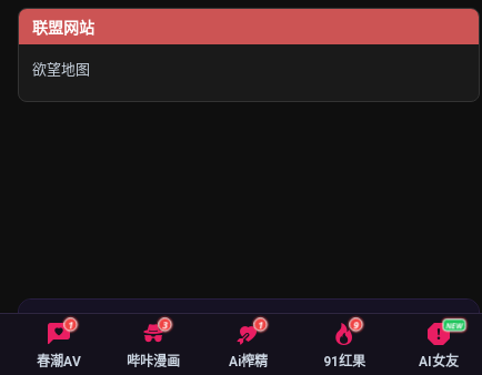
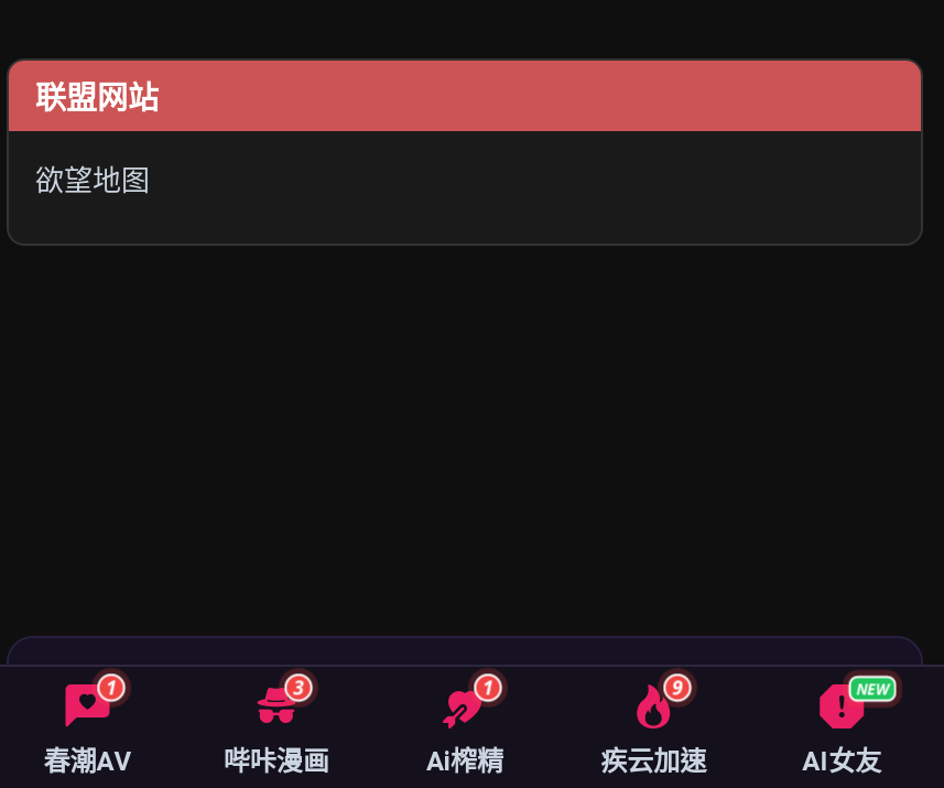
[323,354,365,369] 91红果 -> [601,746,706,777] 疾云加速

